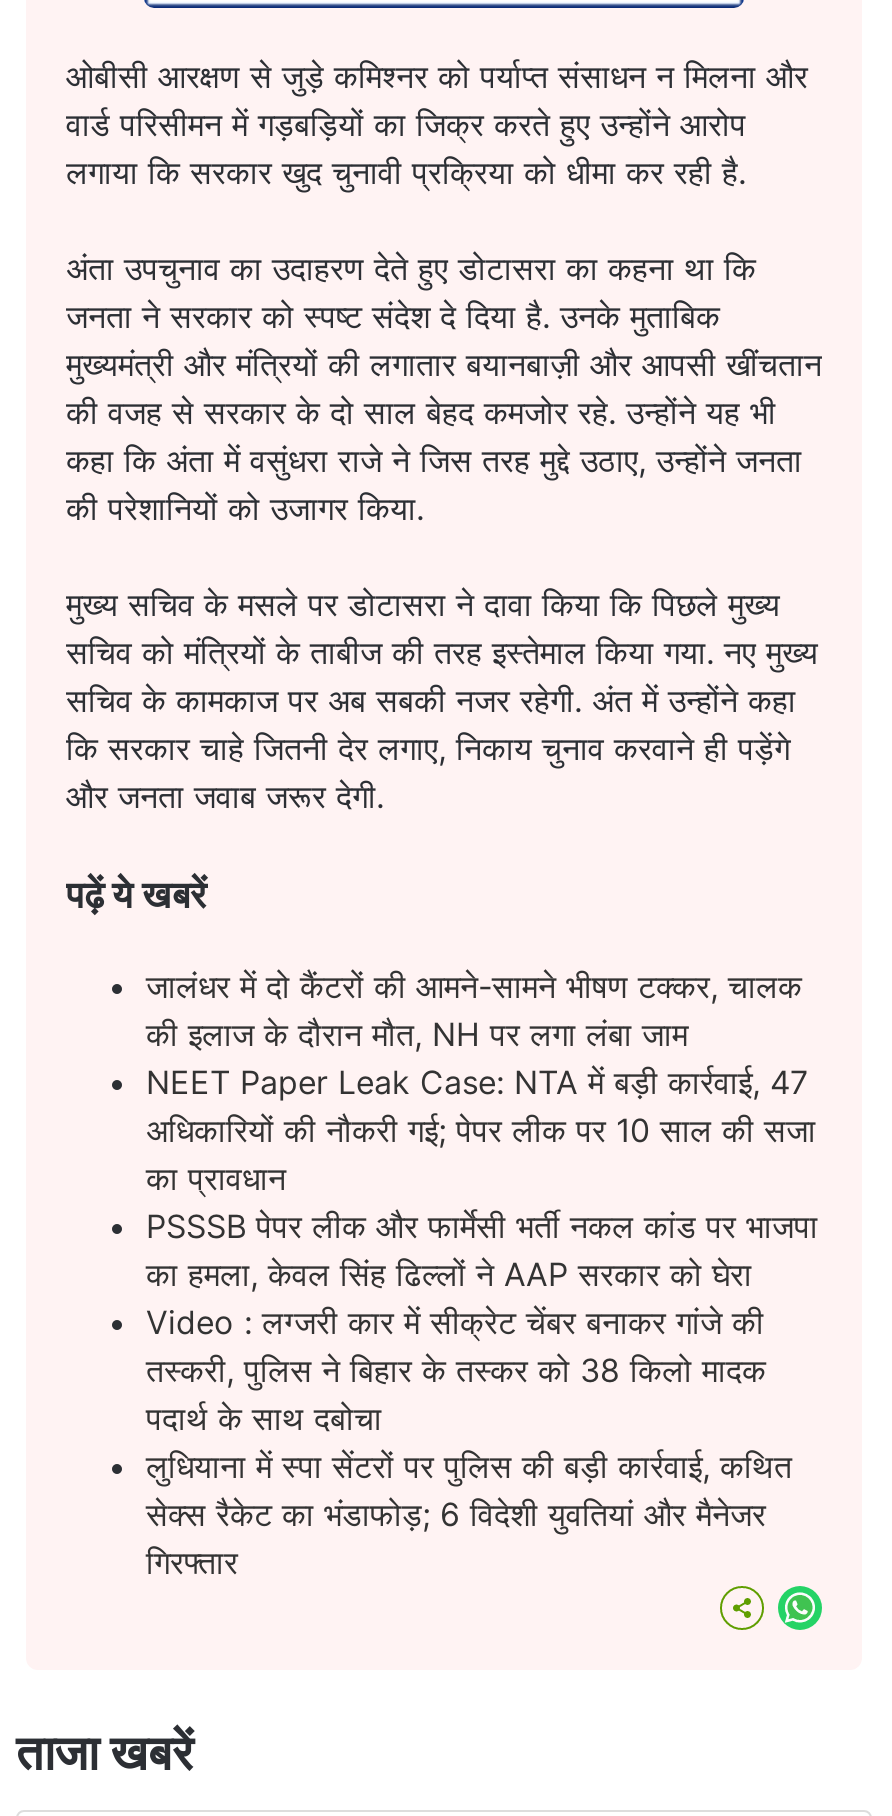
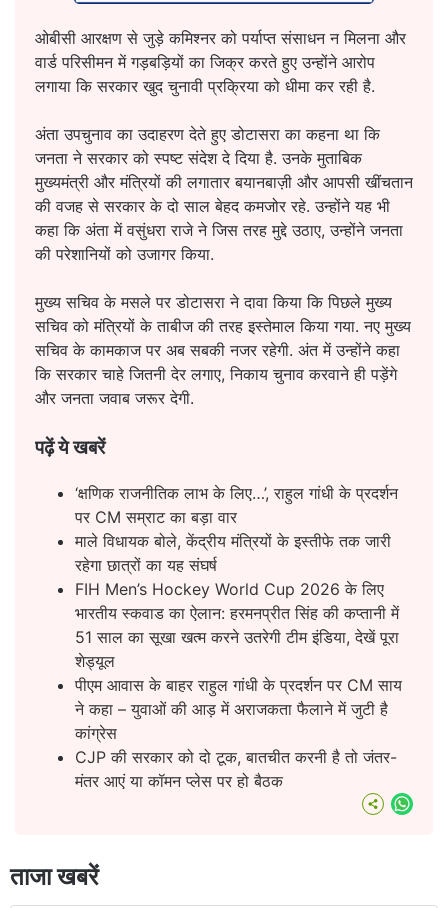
[146,966,818,1582] जालंधर में दो कैंटरों की आमने-सामने भीषण टक्कर, चालक | की इलाज के दौरान मौत, NH पर लगा लंबा जाम | NEET Paper Leak Case: NTA में बड़ी कार्रवाई, 47 | अधिकारियों की नौकरी गई; पेपर लीक पर 10 साल की सजा | का प्रावधान | PSSSB पेपर लीक और फार्मेसी भर्ती नकल कांड पर भाजपा | का हमला, केवल सिंह ढिल्लों ने AAP सरकार को घेरा | Video : लग्जरी कार में सीक्रेट चेंबर बनाकर गांजे की | तस्करी, पुलिस ने बिहार के तस्कर को 38 किलो मादक | पदार्थ के साथ दबोचा | लुधियाना में स्पा सेंटरों पर पुलिस की बड़ी कार्रवाई, कथित | सेक्स रैकेट का भंडाफोड़; 6 विदेशी युवतियां और मैनेजर | गिरफ्तार -> [75,483,402,791] ‘क्षणिक राजनीतिक लाभ के लिए…’, राहुल गांधी के प्रदर्शन | पर CM सम्राट का बड़ा वार | माले विधायक बोले, केंद्रीय मंत्रियों के इस्तीफे तक जारी | रहेगा छात्रों का यह संघर्ष | FIH Men’s Hockey World Cup 2026 के लिए | भारतीय स्कवाड का ऐलान: हरमनप्रीत सिंह की कप्तानी में | 51 साल का सूखा खत्म करने उतरेगी टीम इंडिया, देखें पूरा | शेड्यूल | पीएम आवास के बाहर राहुल गांधी के प्रदर्शन पर CM साय | ने कहा – युवाओं की आड़ में अराजकता फैलाने में जुटी है | कांग्रेस | CJP की सरकार को दो टूक, बातचीत करनी है तो जंतर- | मंतर आएं या कॉमन प्लेस पर हो बैठक

